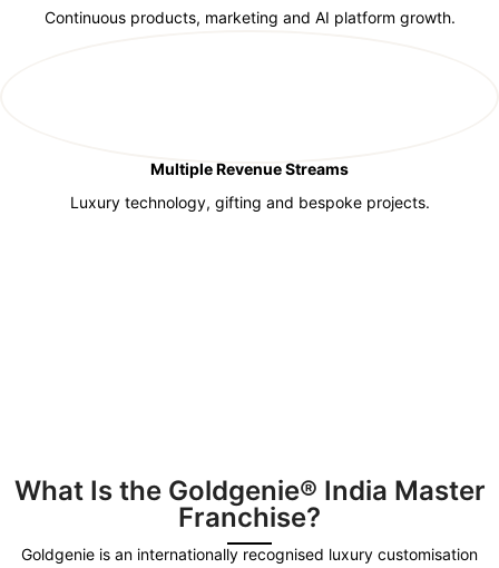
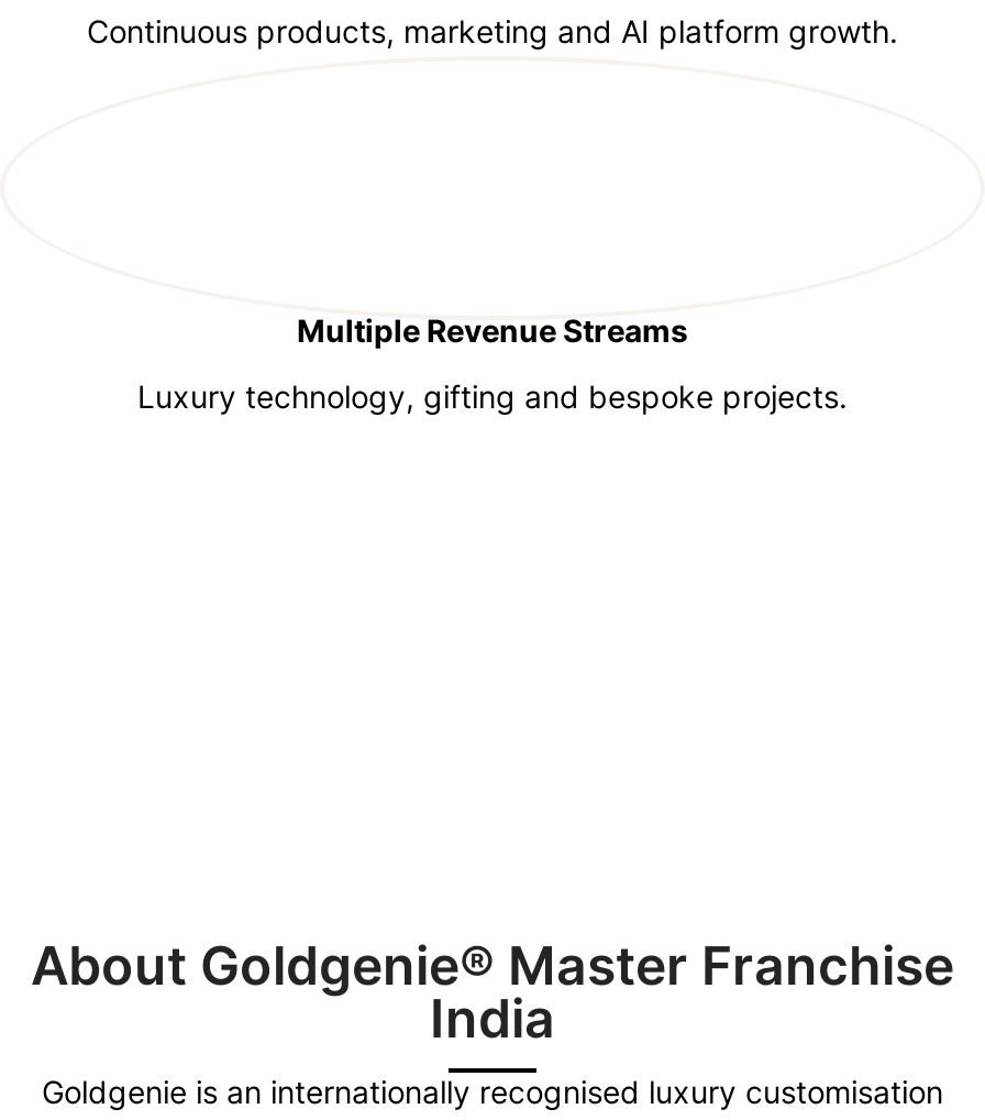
[14,474,485,533] What Is the Goldgenie® India Master | Franchise? -> [31,935,954,1051] About Goldgenie® Master Franchise | India

